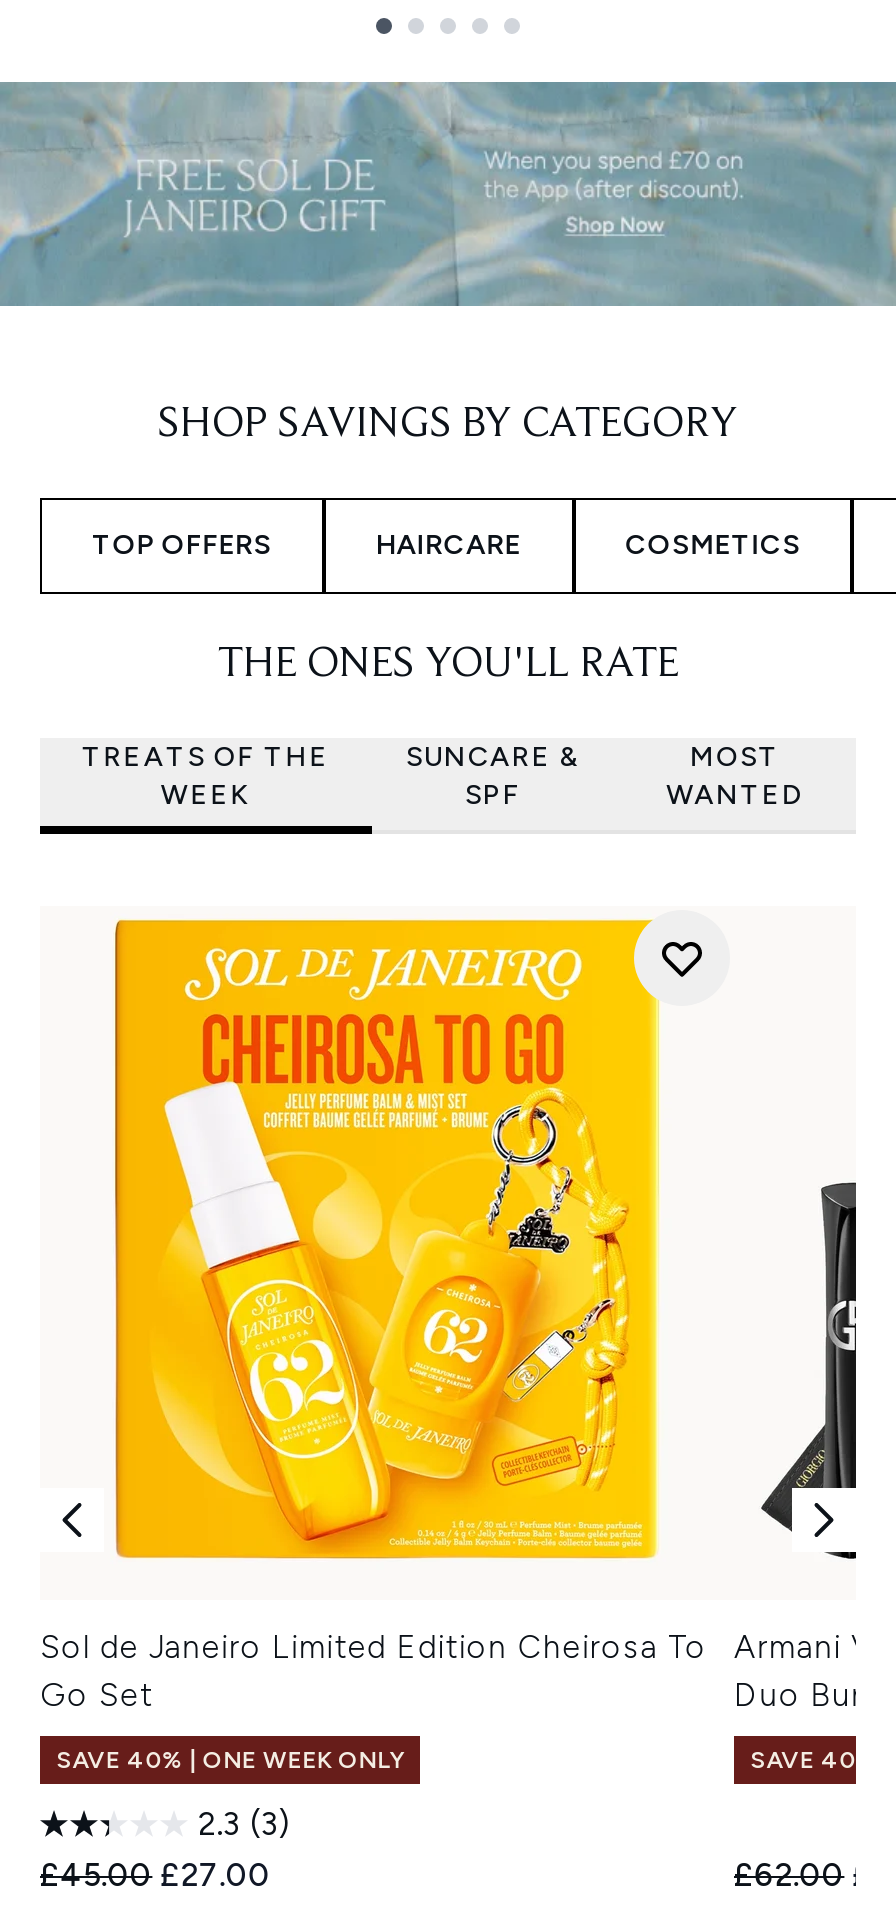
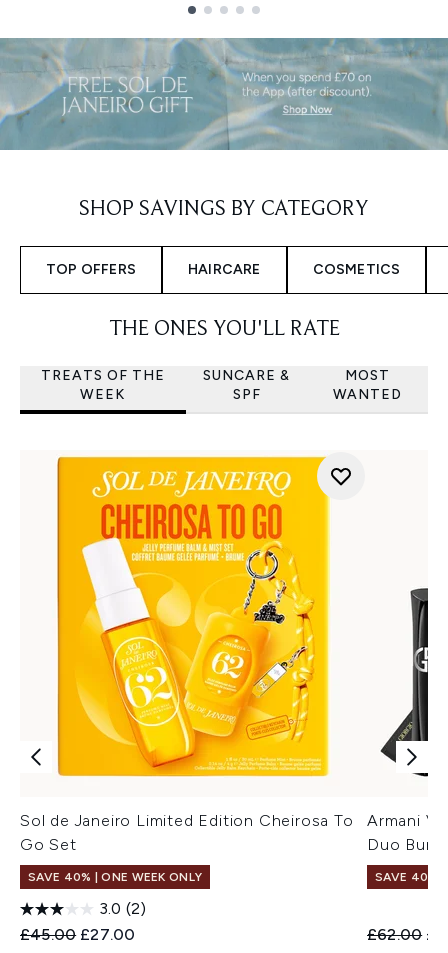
[198,1804,290,1842] 2.3 (3) -> [99,899,146,918] 3.0 (2)

